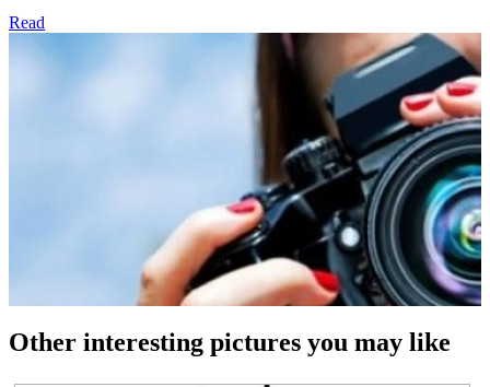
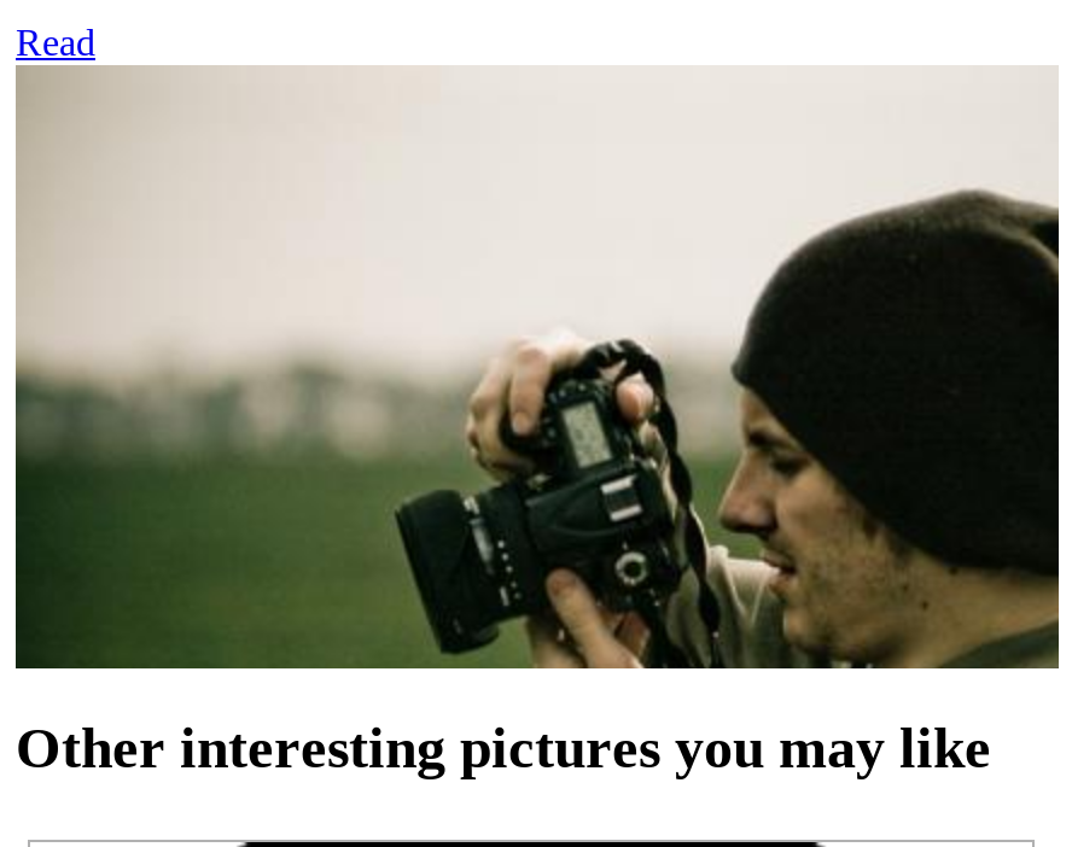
[9,32,482,307] [image] -> [13,65,1061,671] [image]

